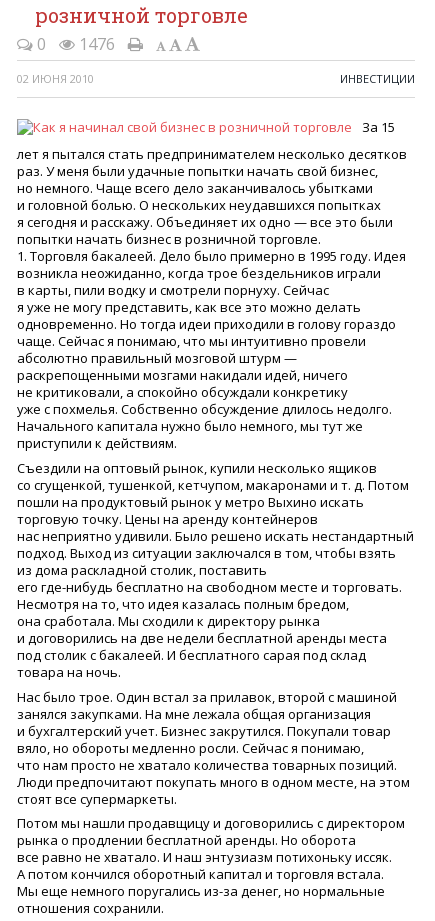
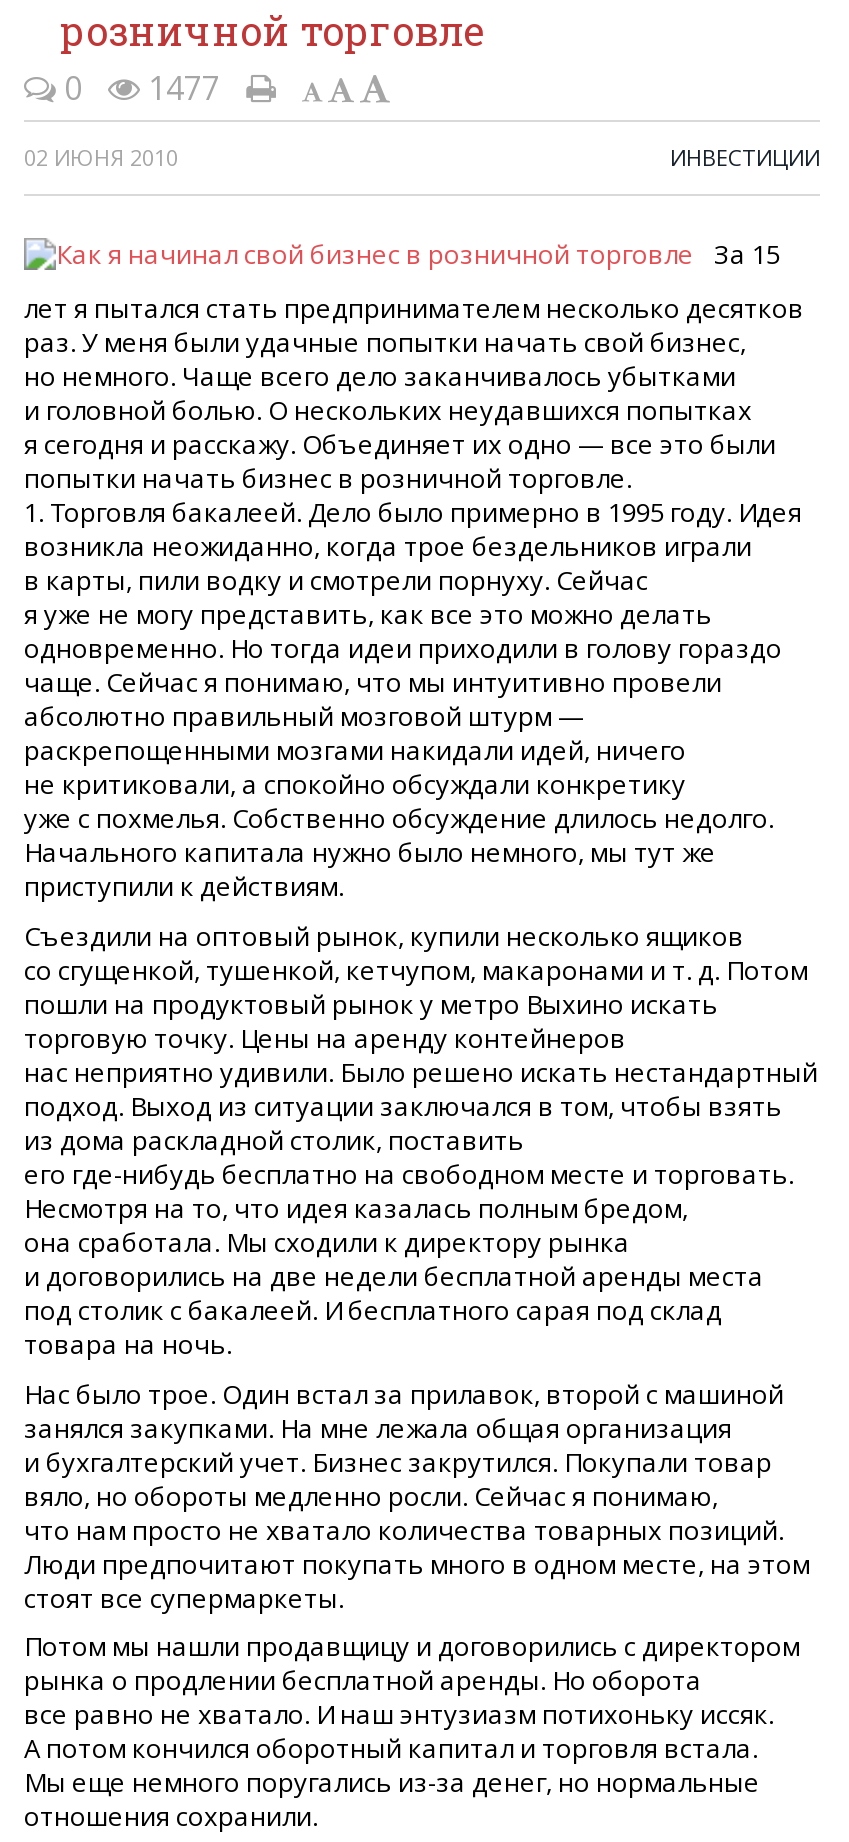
[33,33,115,55] 0 1476 -> [56,66,220,110] 0 1477

